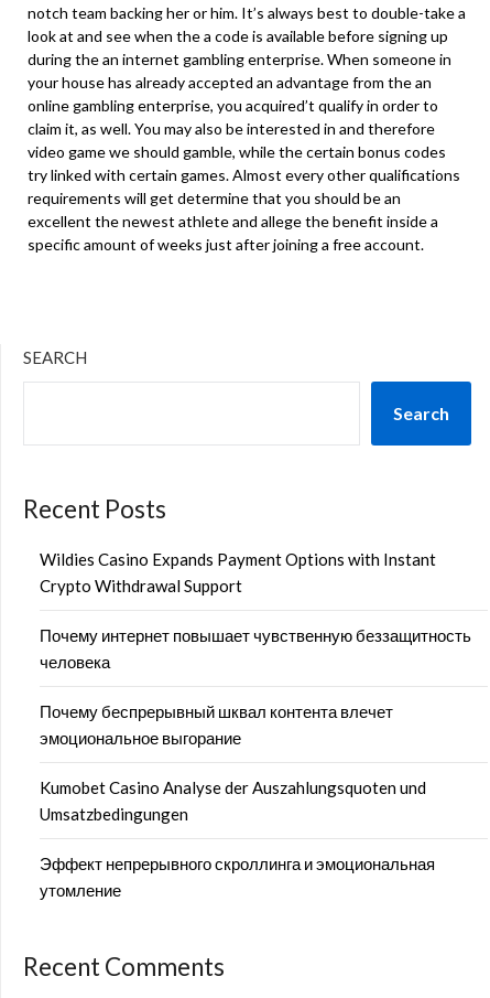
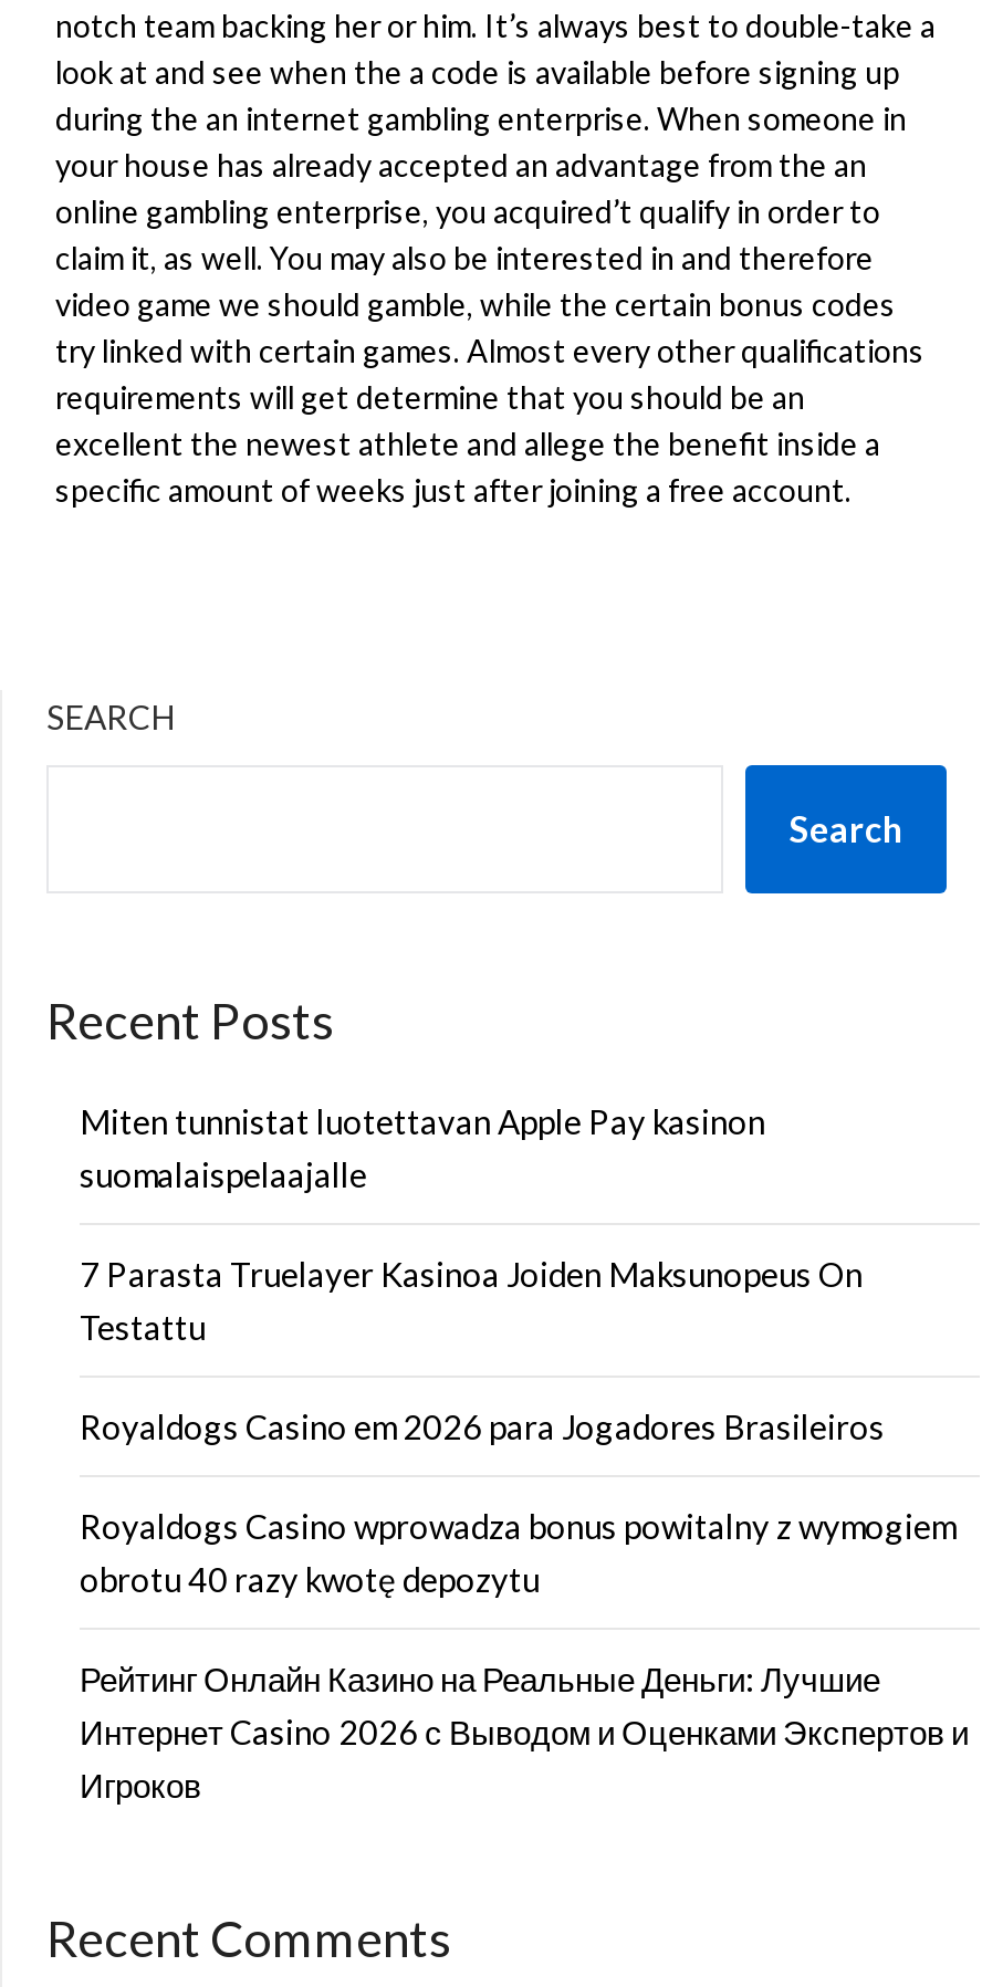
[40,549,436,595] Wildies Casino Expands Payment Options with Instant | Crypto Withdrawal Support -> [80,1101,765,1194] Miten tunnistat luotettavan Apple Pay kasinon | suomalaispelaajalle
[40,625,471,671] Почему интернет повышает чувственную беззащитность | человека -> [80,1253,863,1346] 7 Parasta Truelayer Kasinoa Joiden Maksunopeus On | Testattu
[40,701,393,747] Почему беспрерывный шквал контента влечет | эмоциональное выгорание -> [80,1406,885,1446] Royaldogs Casino em 2026 para Jogadores Brasileiros
[40,777,426,823] Kumobet Casino Analyse der Auszahlungsquoten und | Umsatzbedingungen -> [80,1505,955,1598] Royaldogs Casino wprowadza bonus powitalny z wymogiem | obrotu 40 razy kwotę depozytu
[40,853,435,900] Эффект непрерывного скроллинга и эмоциональная | утомление -> [80,1658,969,1804] Рейтинг Онлайн Казино на Реальные Деньги: Лучшие | Интернет Casino 2026 с Выводом и Оценками Экспертов и | Игроков

